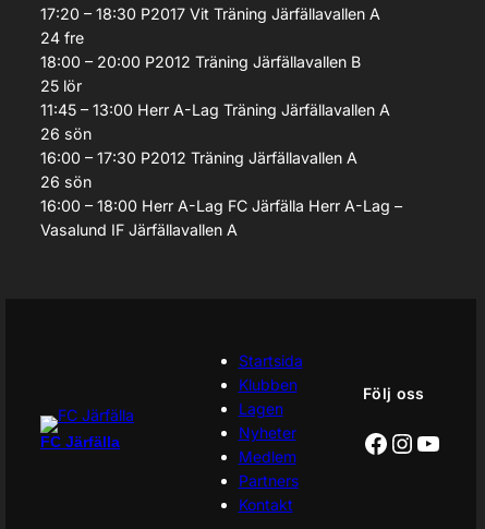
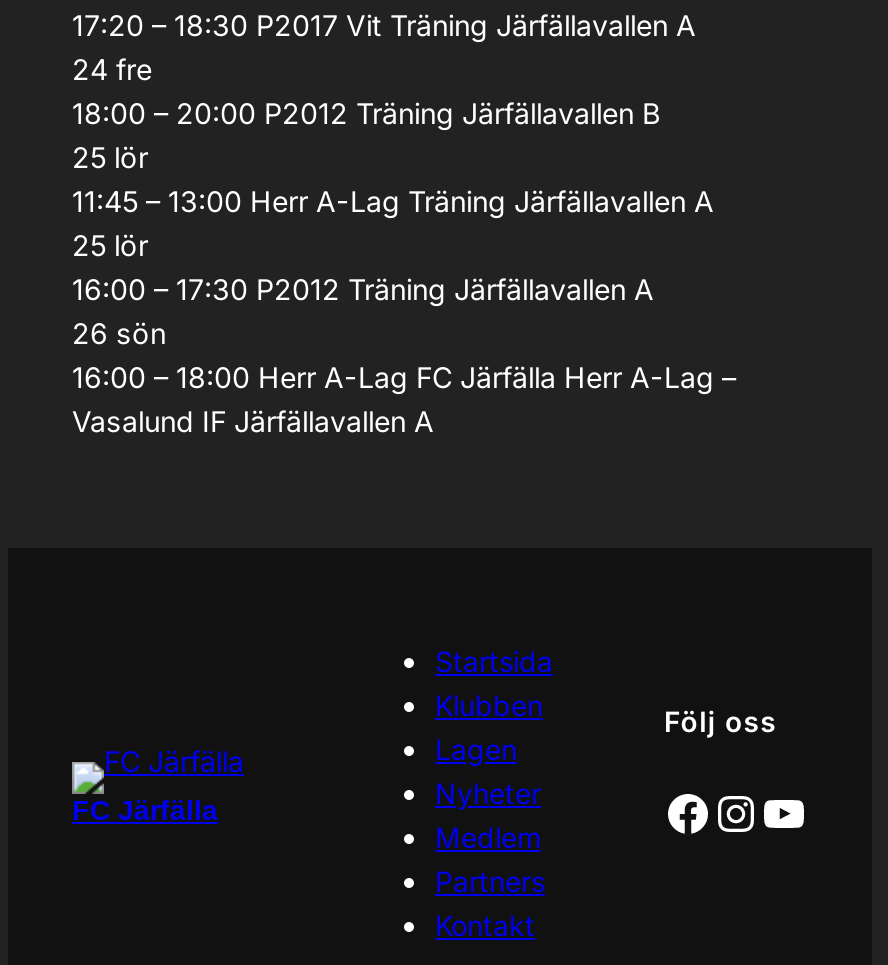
[40,124,92,143] 26 sön -> [72,228,148,262] 25 lör

